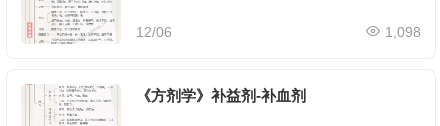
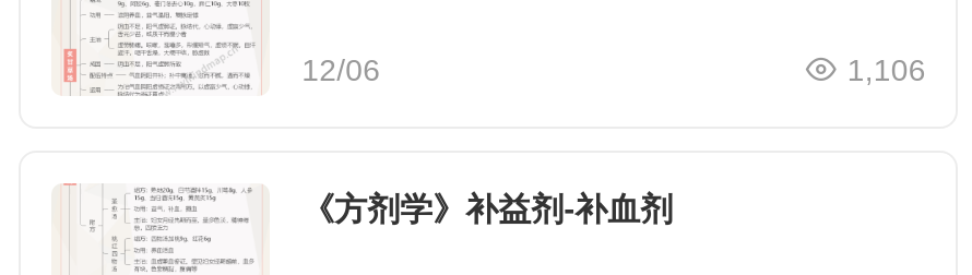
[385,24,421,40] 1,098 -> [847,52,926,87] 1,106

